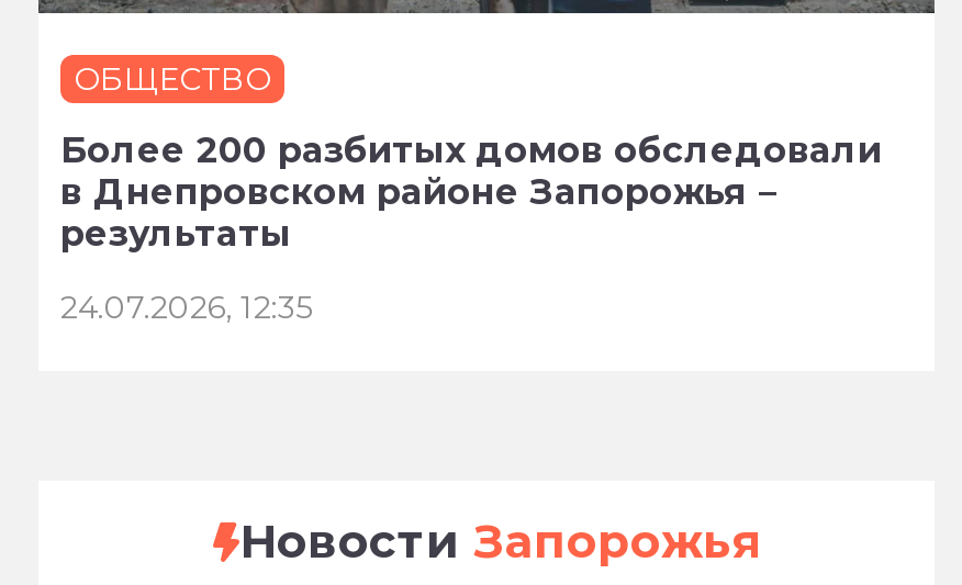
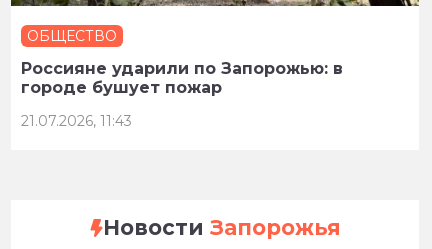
[60,130,882,255] Более 200 разбитых домов обследовали | в Днепровском районе Запорожья – | результаты -> [21,59,343,97] Россияне ударили по Запорожью: в | городе бушует пожар
[60,288,311,328] 24.07.2026, 12:35 -> [21,112,132,130] 21.07.2026, 11:43

